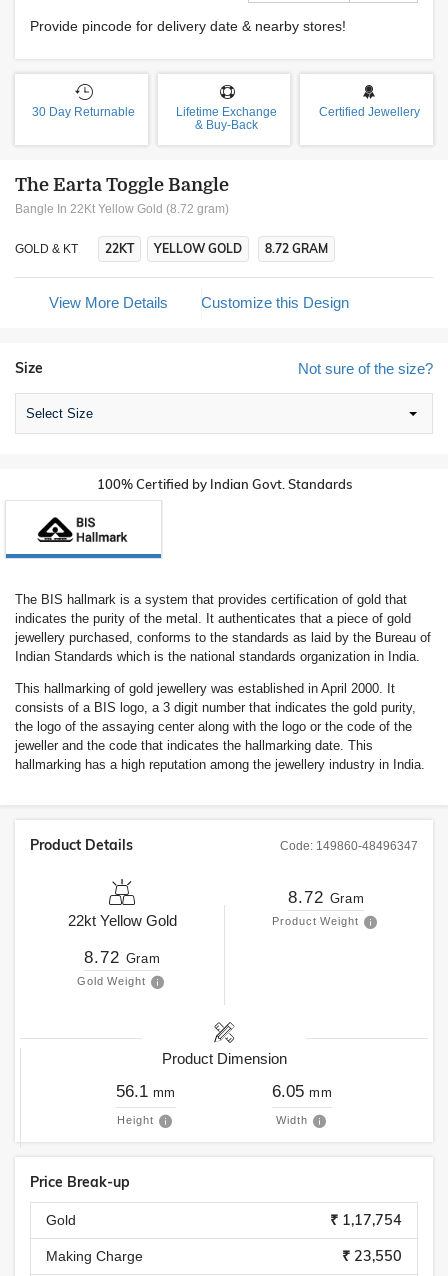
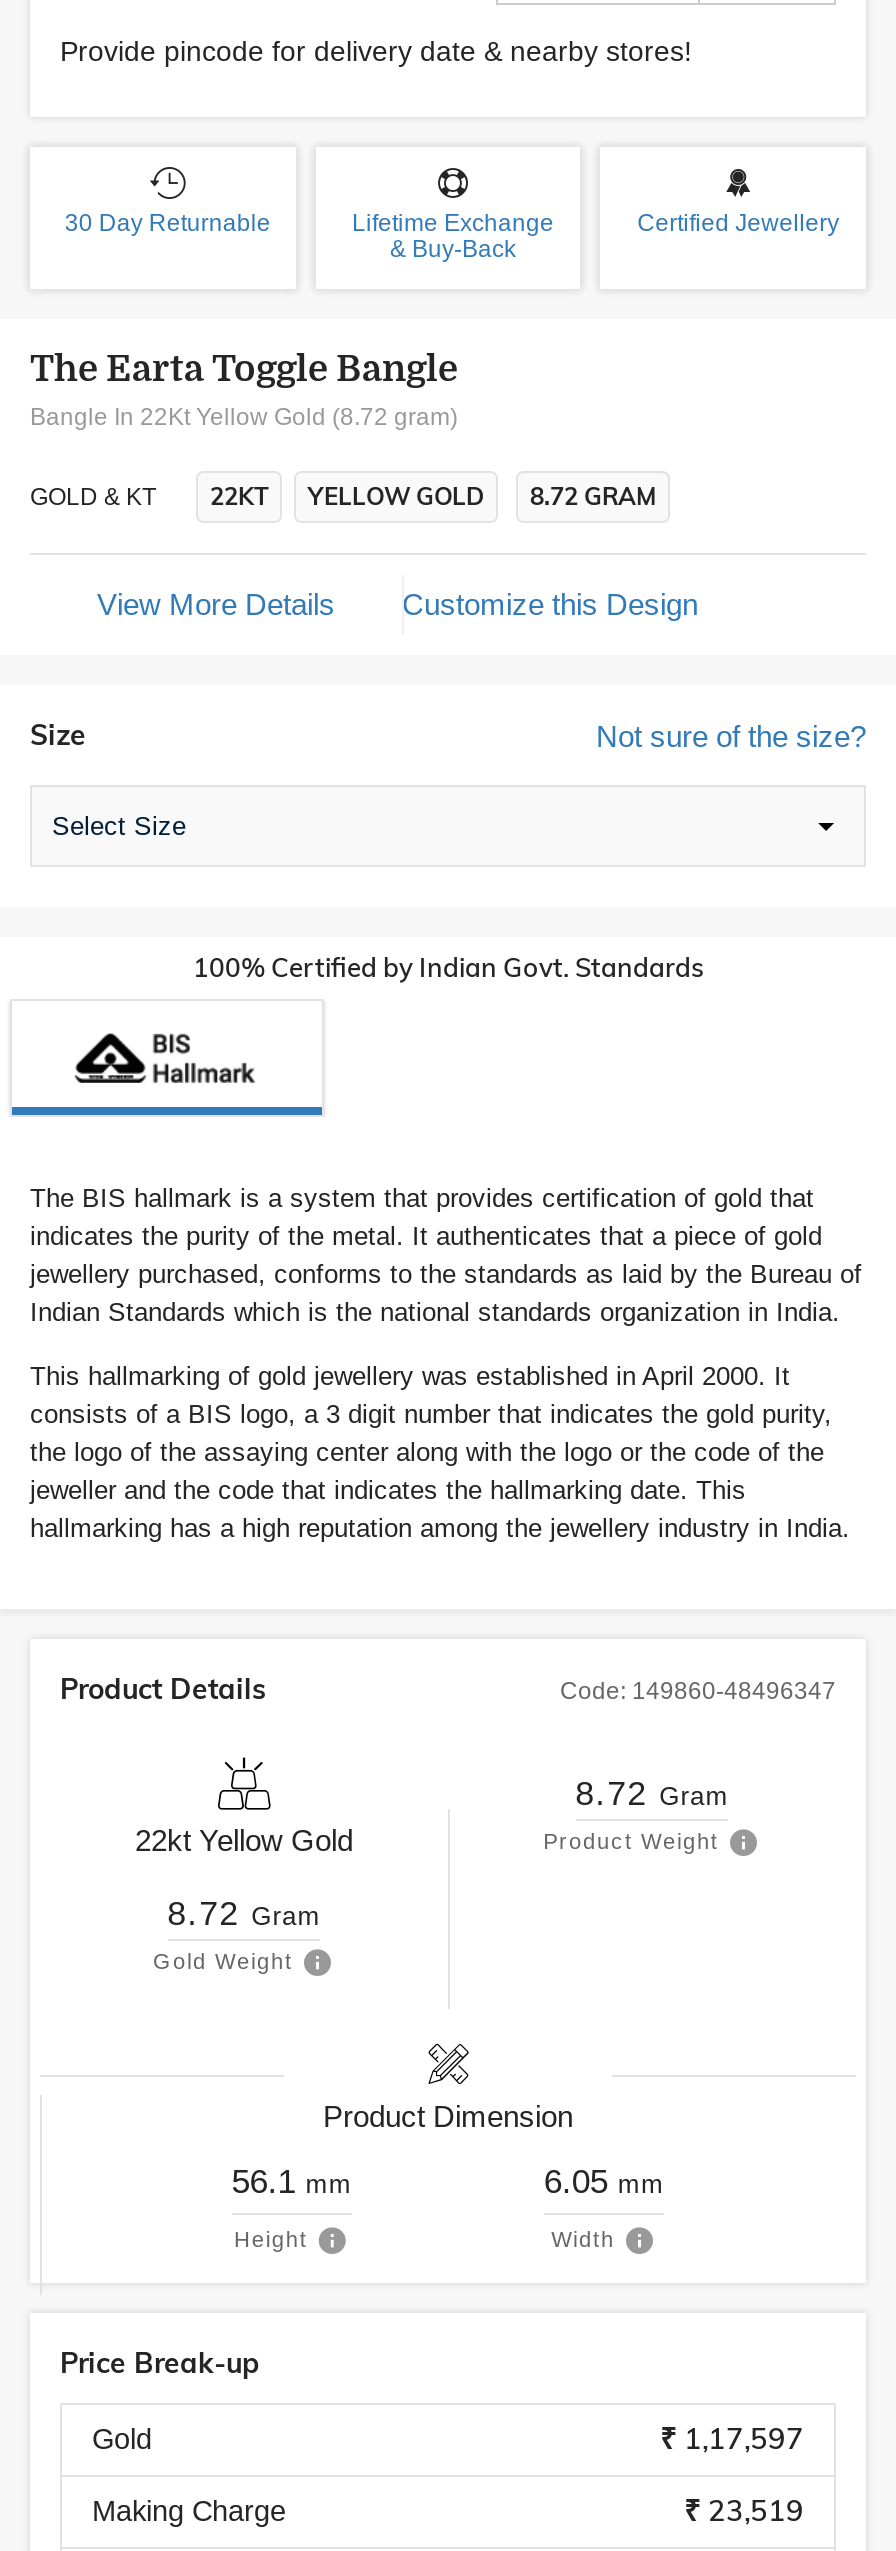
[330,1211,402,1229] ₹ 1,17,754 -> [660,2421,804,2457] ₹ 1,17,597
[342,1247,402,1265] ₹ 23,550 -> [684,2493,804,2529] ₹ 23,519

